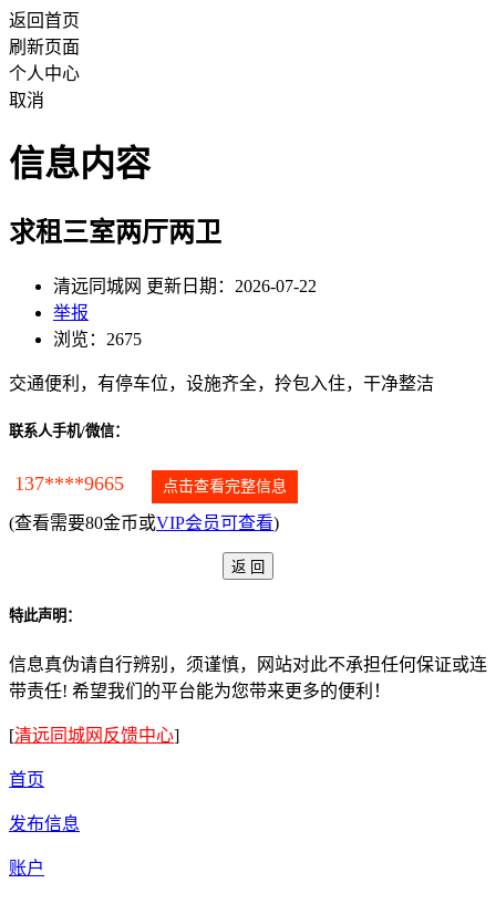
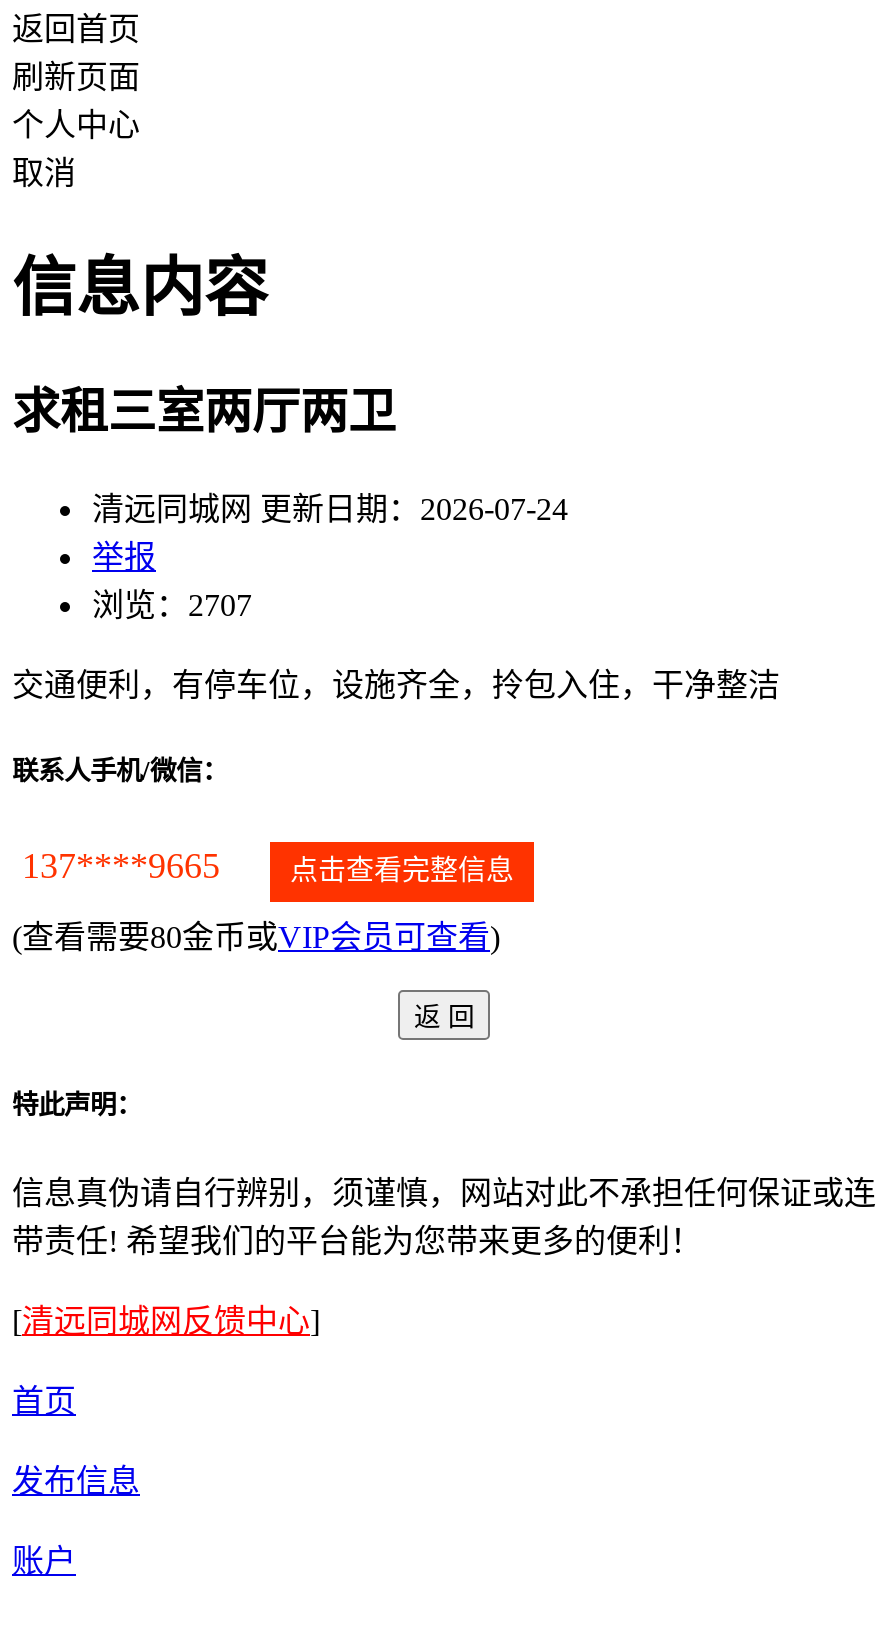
[53,276,317,295] 清远同城网 更新日期：2026-07-22 -> [92,492,568,526] 清远同城网 更新日期：2026-07-24
[53,330,142,348] 浏览：2675 -> [92,588,252,622] 浏览：2707

